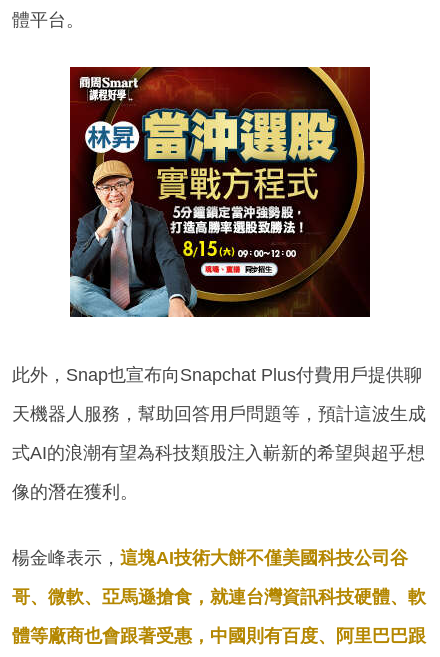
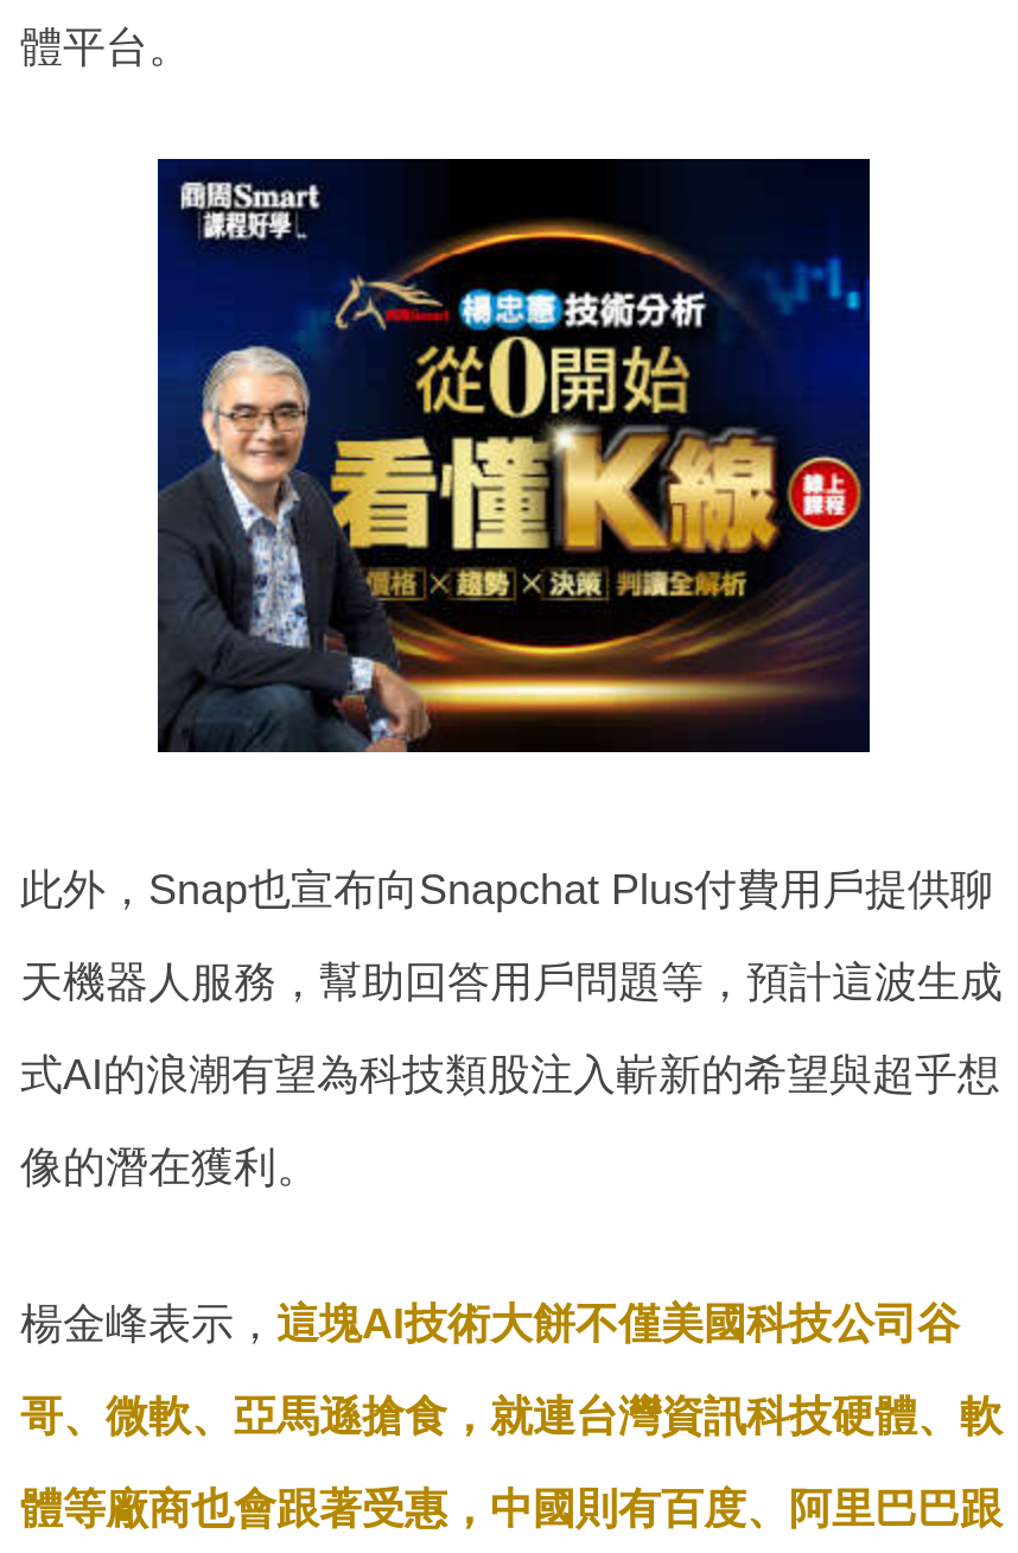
[69,66,371,318] [image] -> [155,157,872,755] [image]

